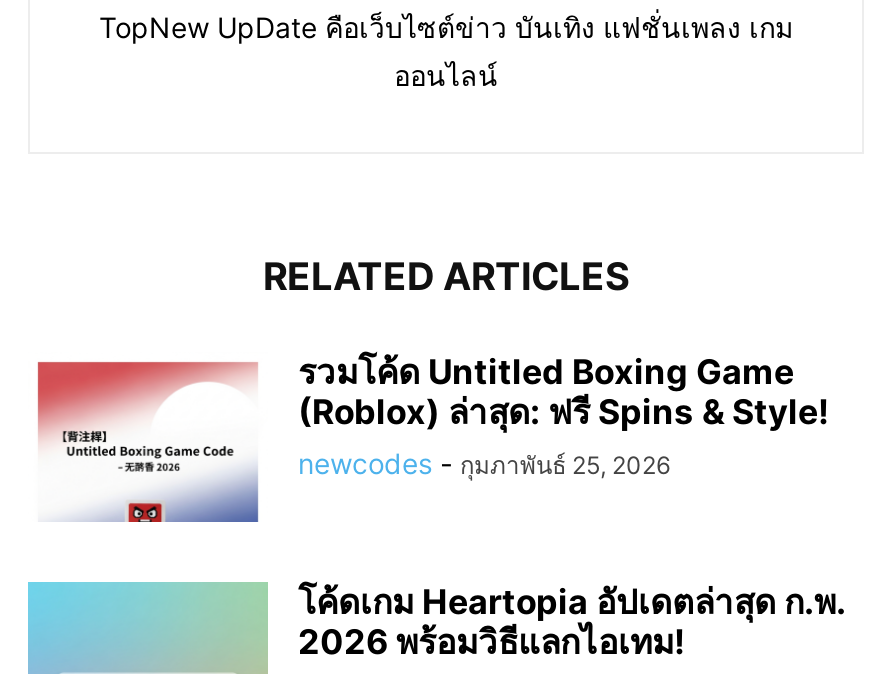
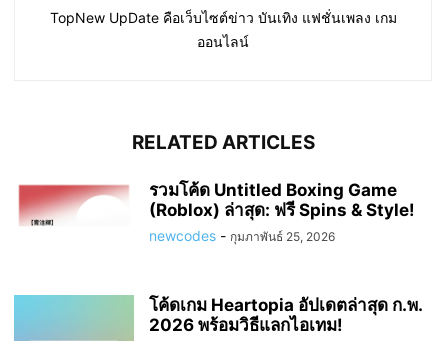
[62,444,260,524] [image] -> none

